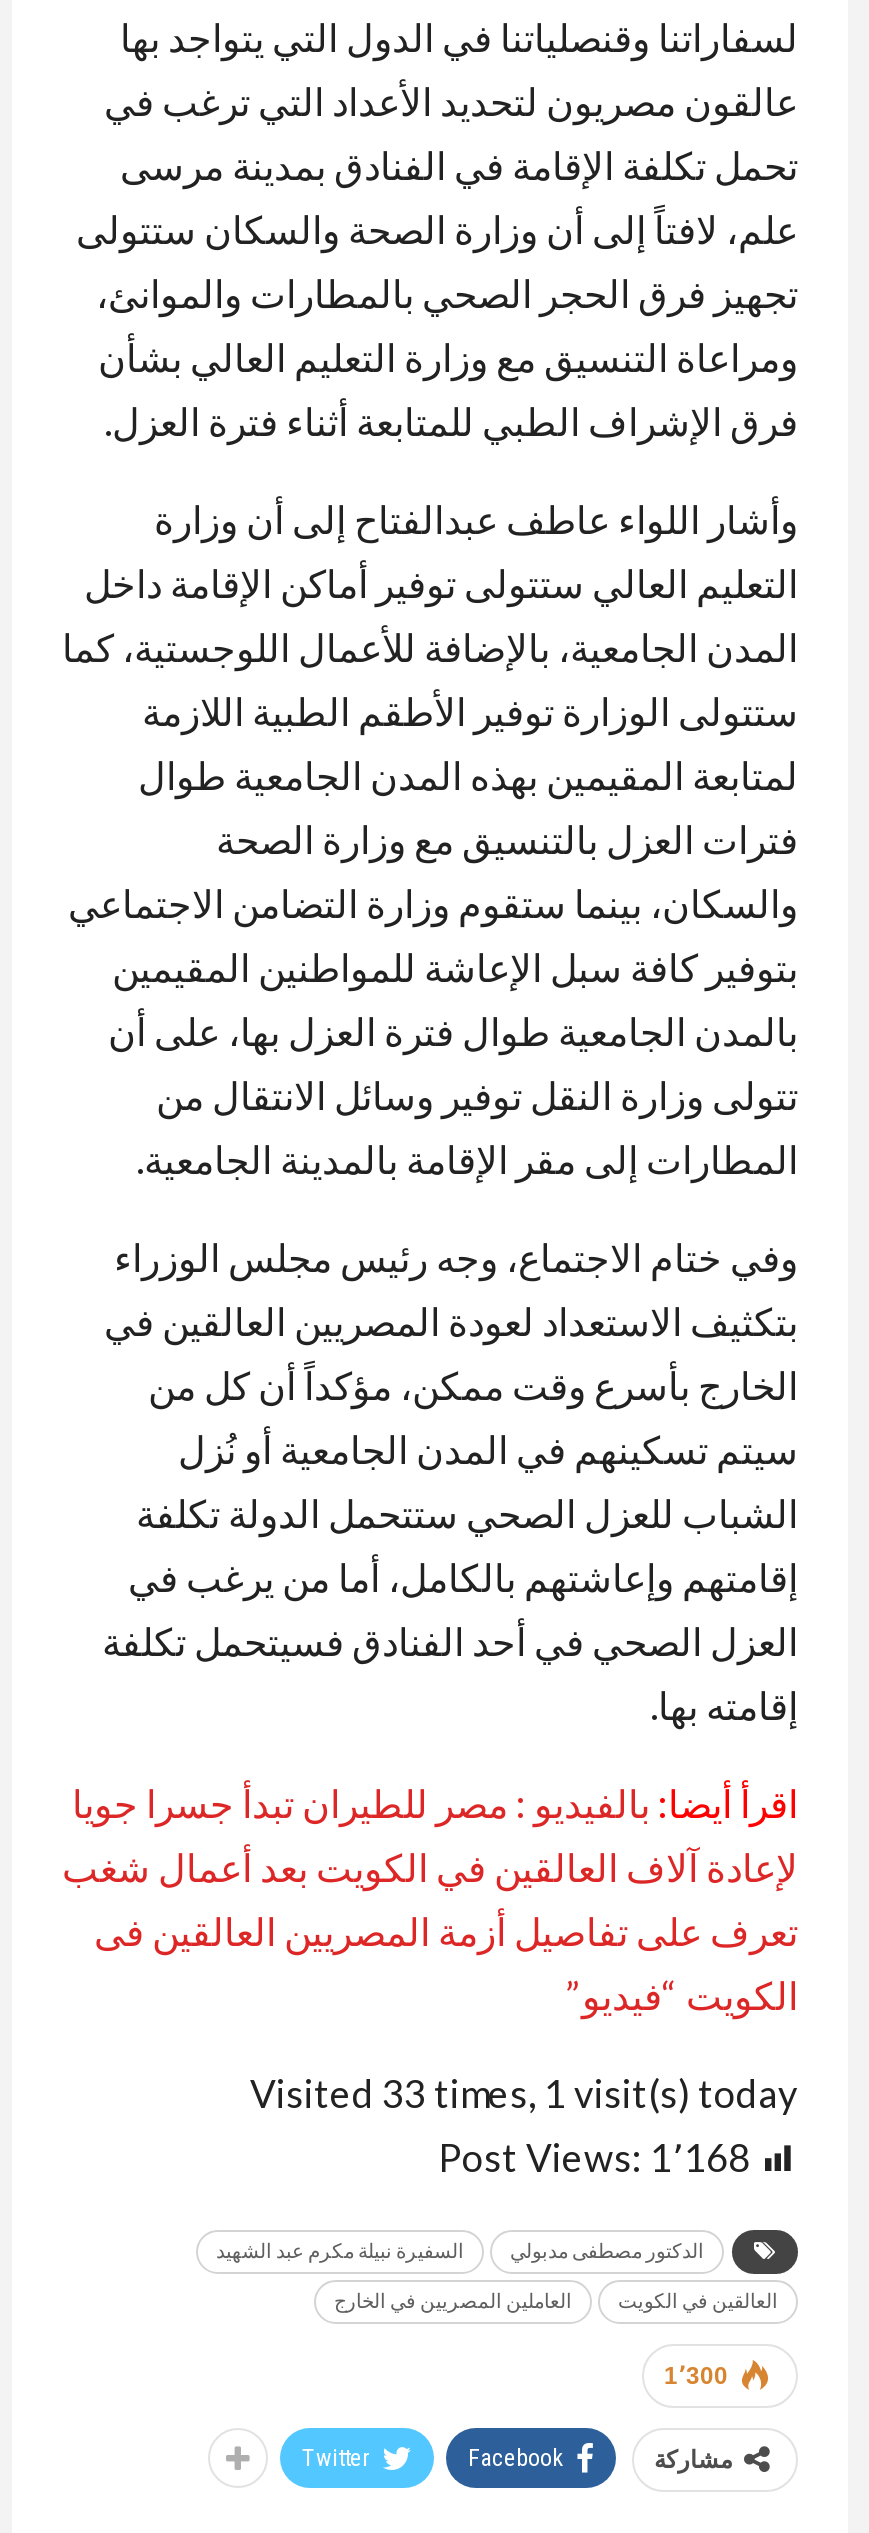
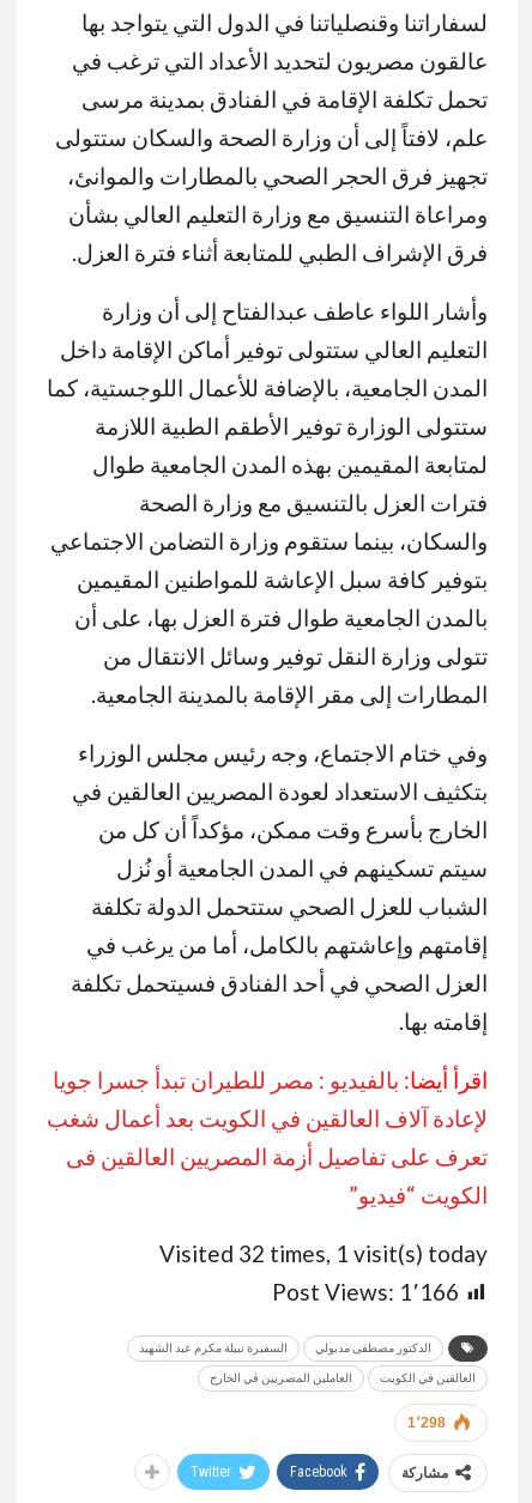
[250,2070,798,2116] Visited 33 times, 1 visit(s) today -> [159,1239,488,1267] Visited 32 times, 1 visit(s) today
[438,2134,750,2180] Post Views: 1٬168 -> [272,1278,459,1305] Post Views: 1٬166
[664,2362,728,2390] 1٬300 -> [407,1414,446,1431] 1٬298

